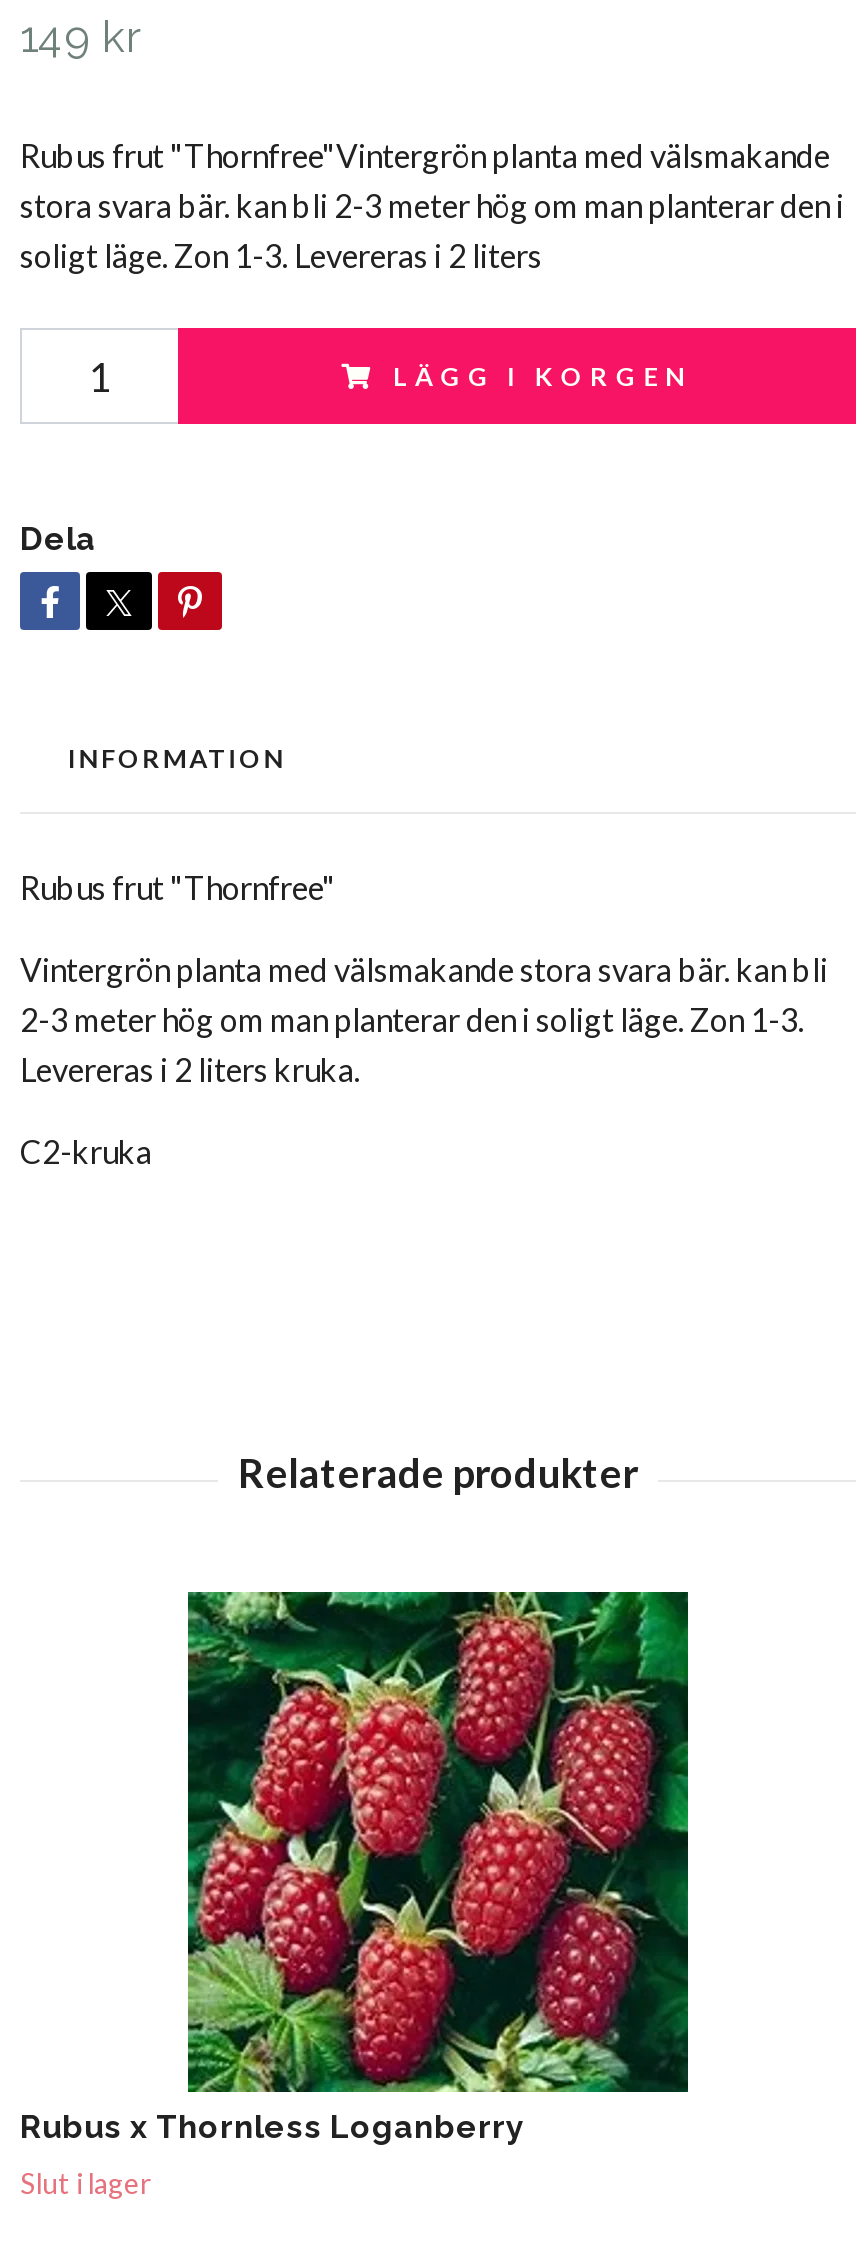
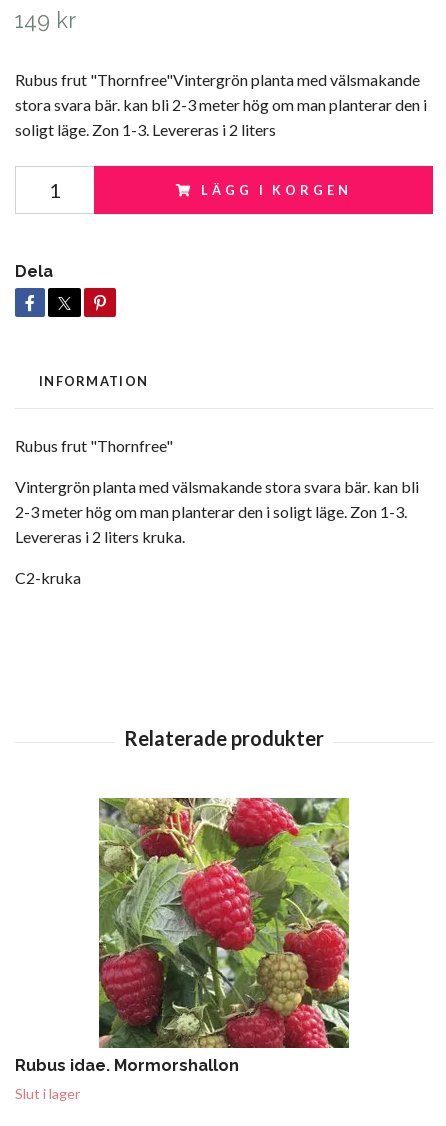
[20,1590,690,2145] [image] | Rubus x Thornless Loganberry -> [15,797,350,1074] [image] | Rubus idae. Mormorshallon

